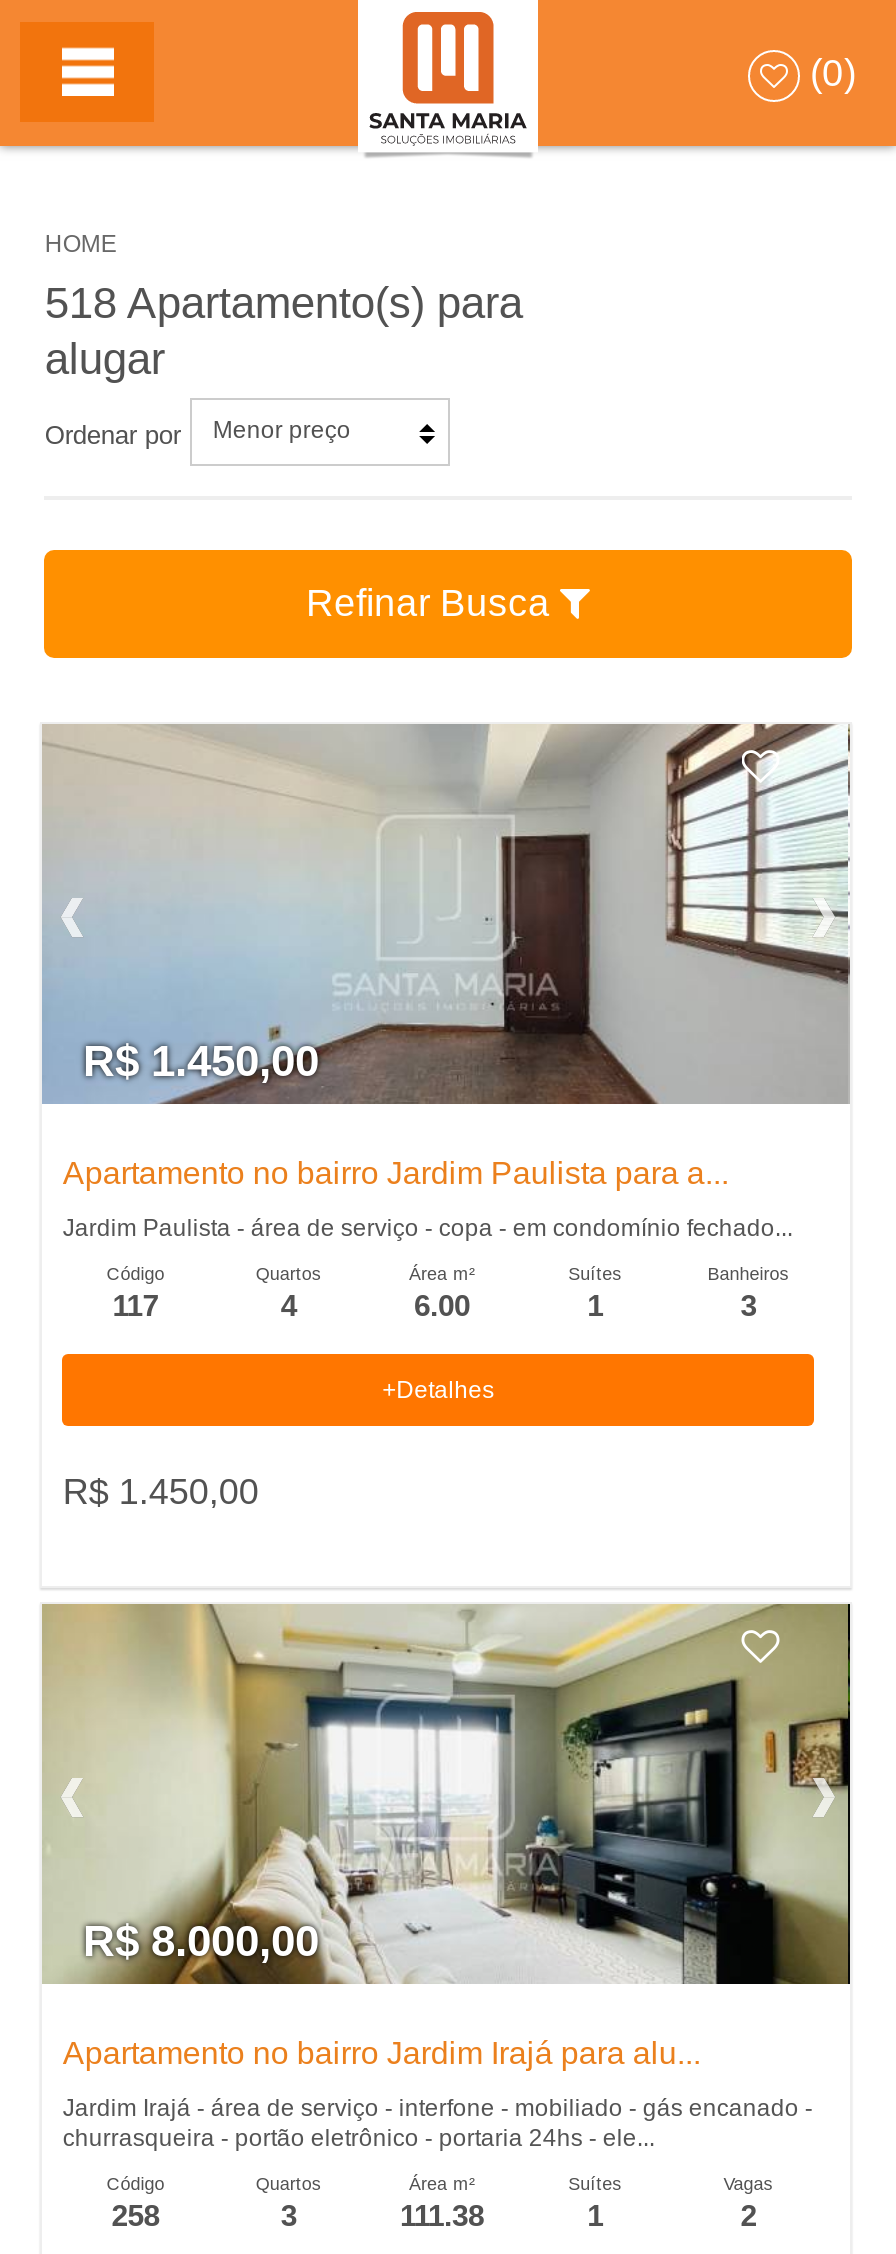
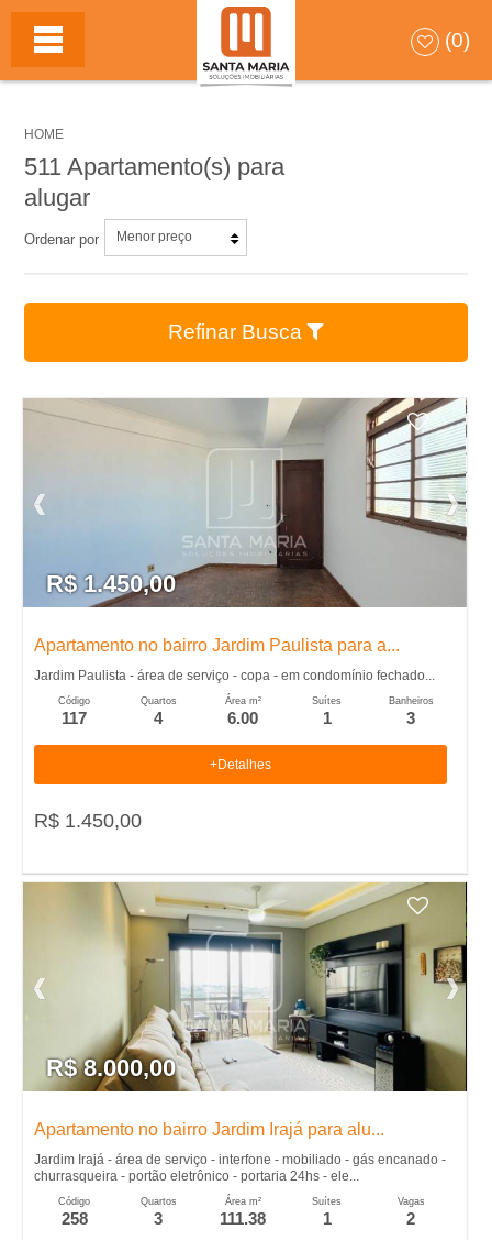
[45,278,523,328] 518 Apartamento(s) para -> [25,153,285,180] 511 Apartamento(s) para

